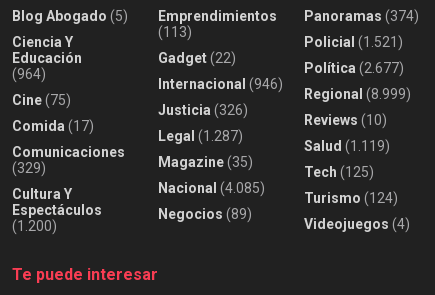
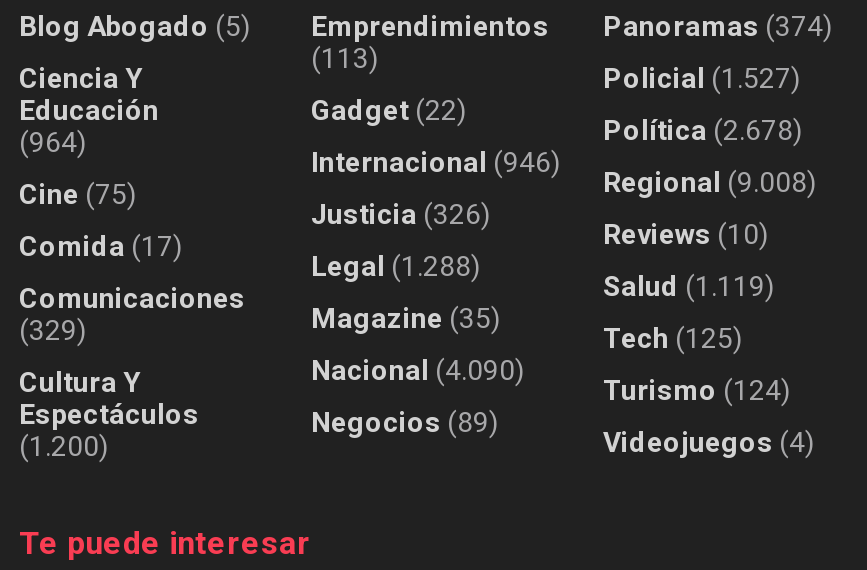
[304,34,403,50] Policial (1.521) -> [603,61,801,93] Policial (1.527)
[304,60,404,76] Política (2.677) -> [603,113,803,145] Política (2.678)
[304,86,411,102] Regional (8.999) -> [603,165,817,197] Regional (9.008)
[158,128,243,144] Legal (1.287) -> [311,249,481,281] Legal (1.288)
[158,180,265,196] Nacional (4.085) -> [311,353,525,385] Nacional (4.090)

